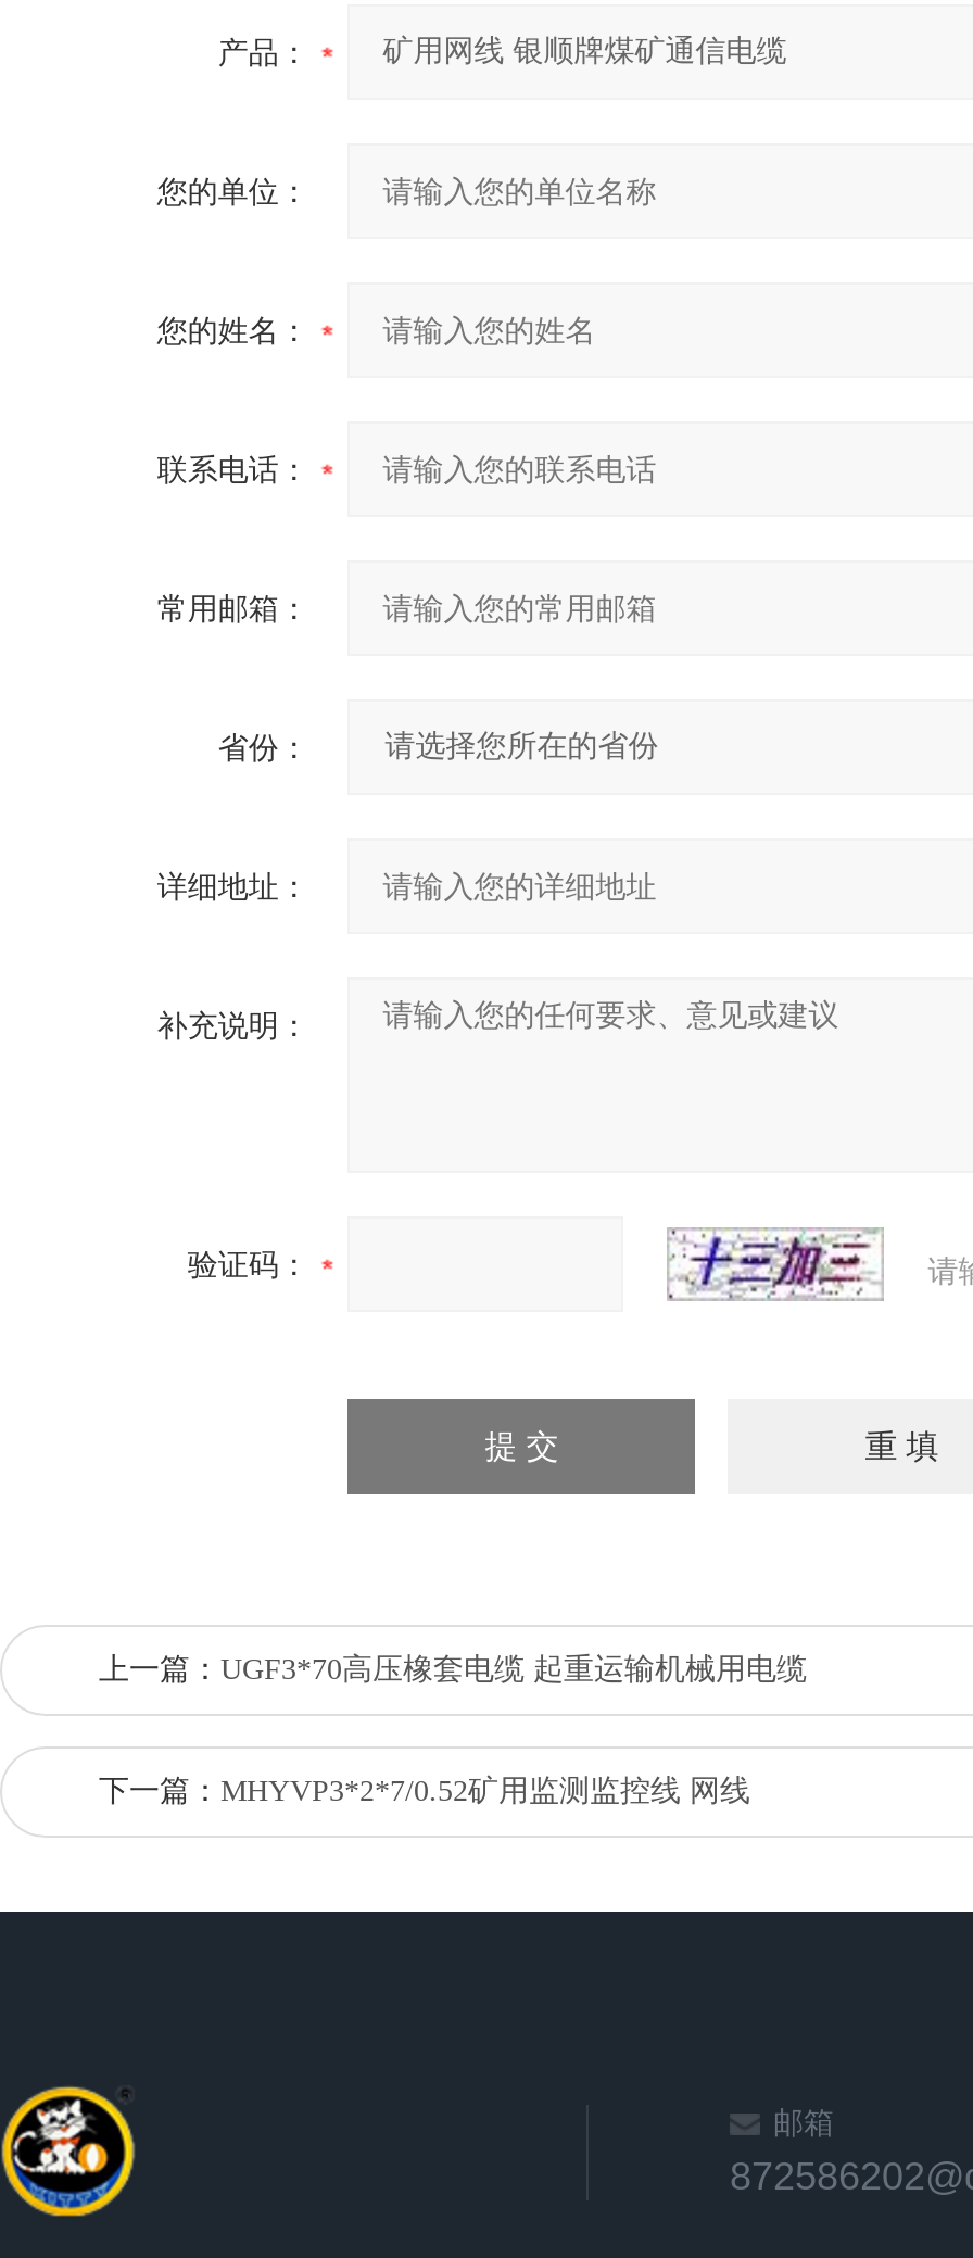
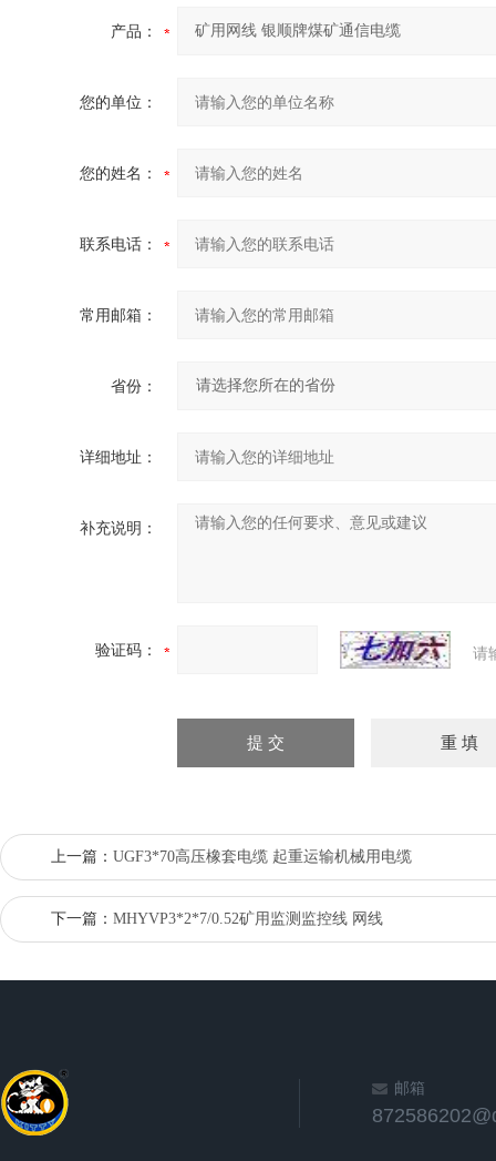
[669,1229,877,1299] [image] -> [341,632,449,668] [image]

